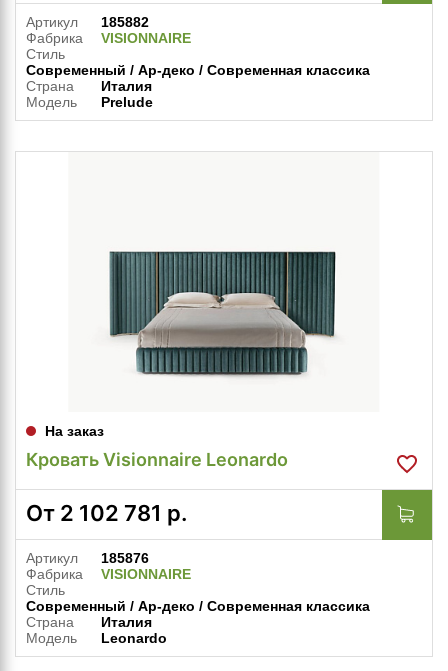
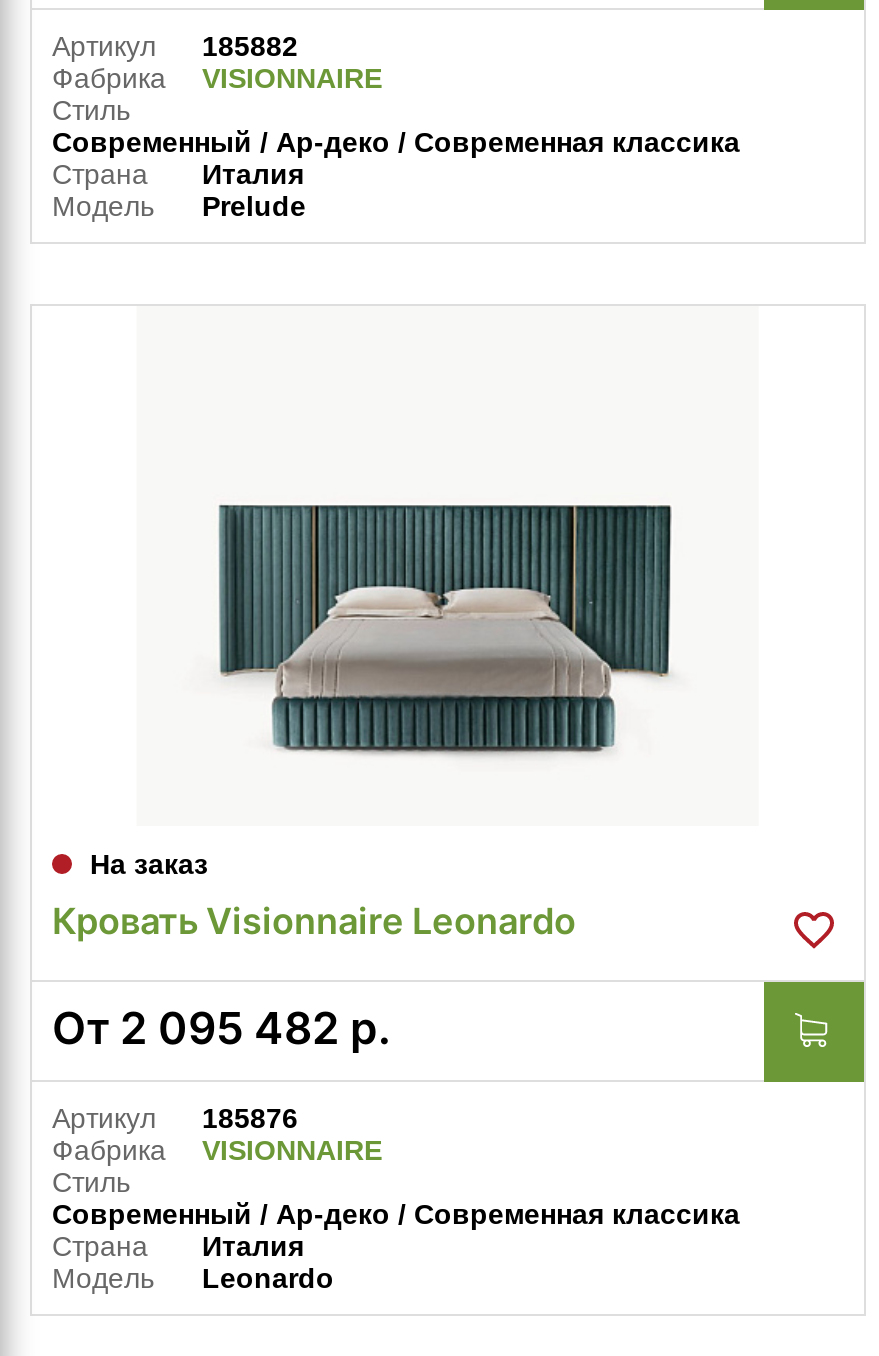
[26,500,187,526] От 2 102 781 р. -> [52,1002,390,1054] От 2 095 482 р.

